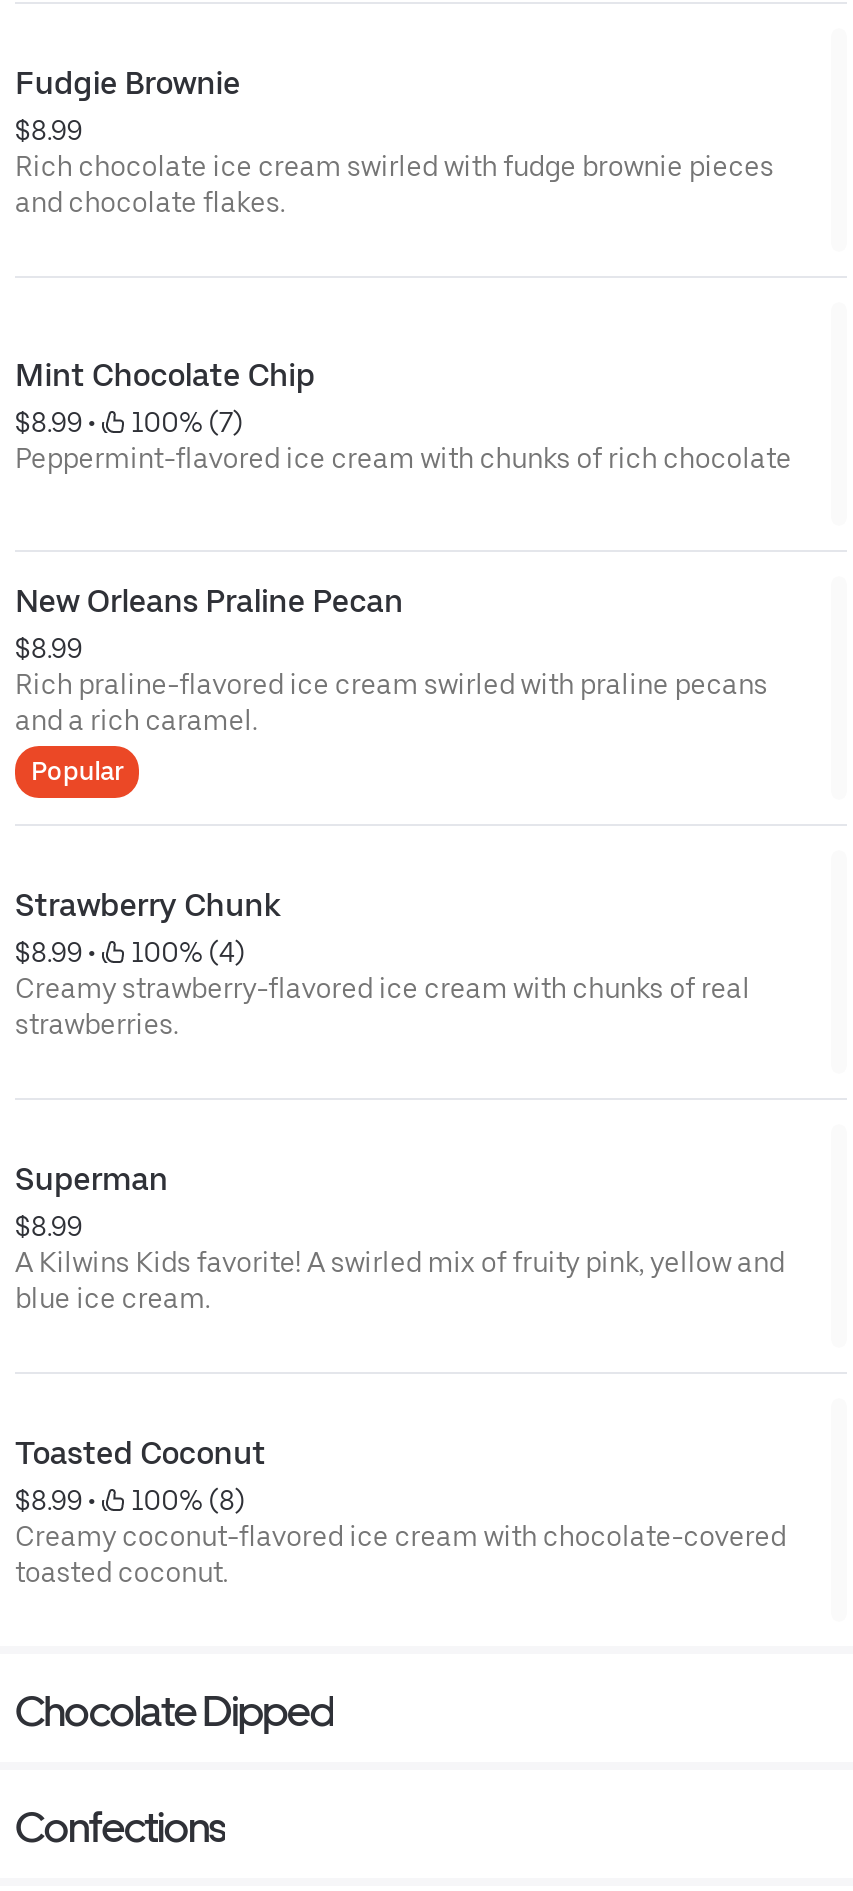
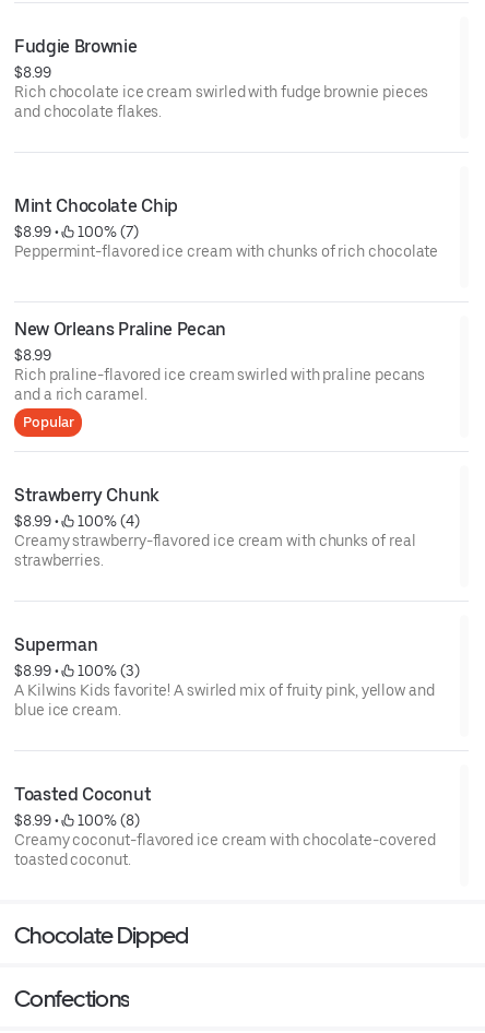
[15,1210,82,1242] $8.99 -> [14,662,139,679] $8.99 • | 100% (3)

